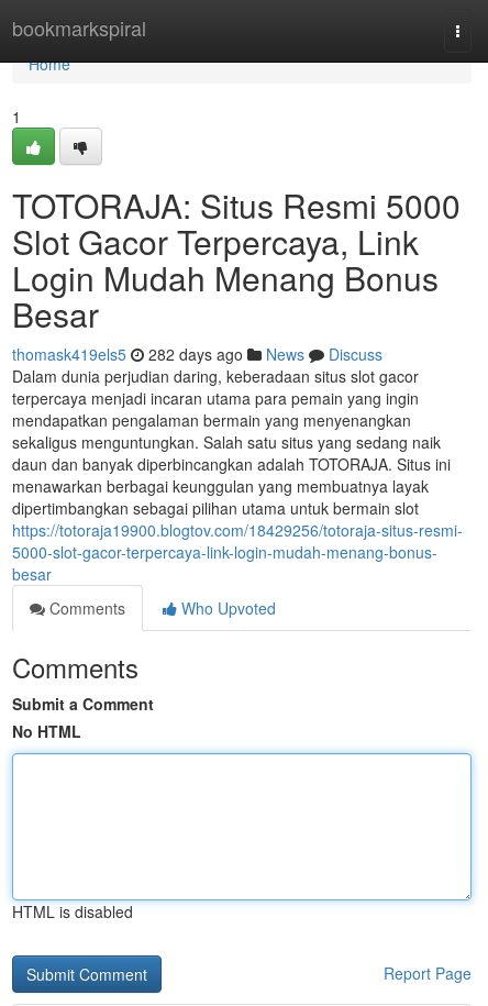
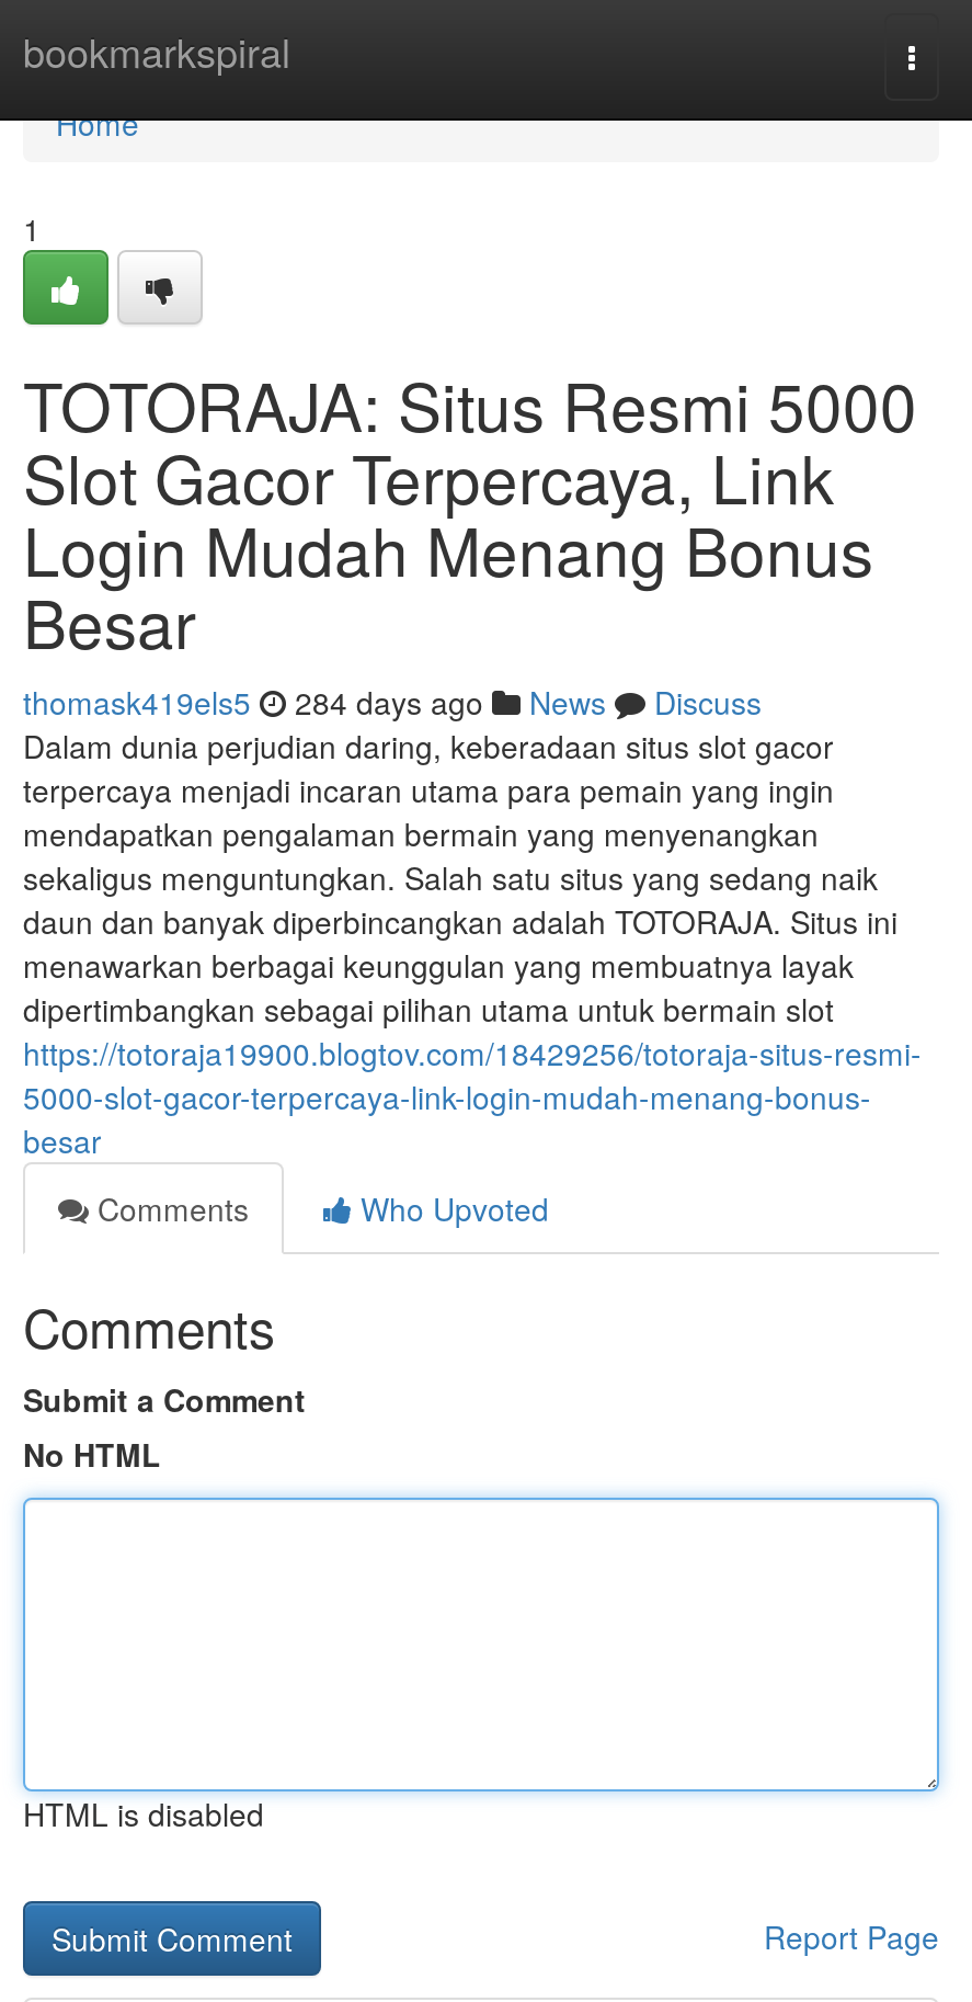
[12,343,382,365] thomask419els5 282 days ago News Discuss -> [23,680,762,724] thomask419els5 284 days ago News Discuss

